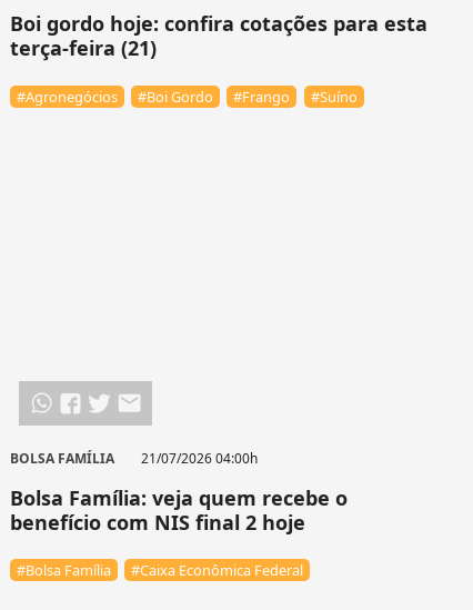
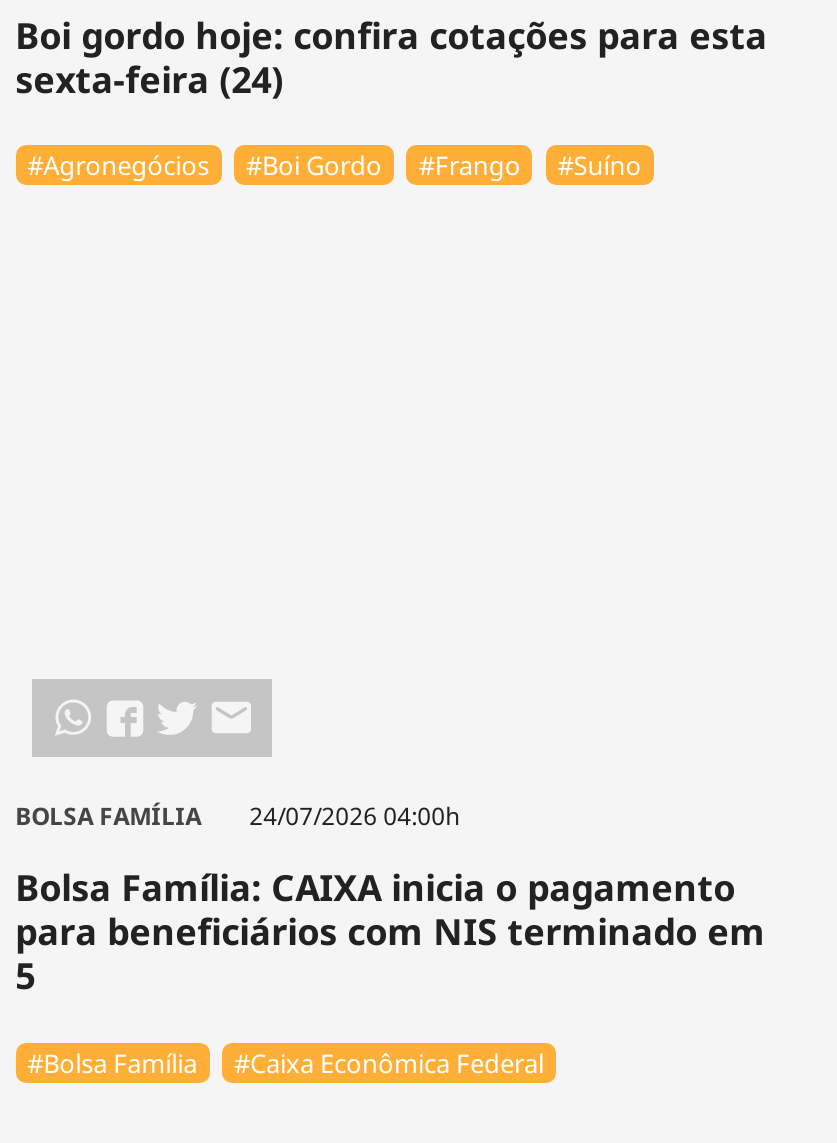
[10,35,156,61] terça-feira (21) -> [15,54,283,102] sexta-feira (24)
[10,448,257,467] BOLSA FAMÍLIA 21/07/2026 04:00h -> [15,799,459,833] BOLSA FAMÍLIA 24/07/2026 04:00h
[10,484,347,535] Bolsa Família: veja quem recebe o | benefício com NIS final 2 hoje -> [15,863,765,999] Bolsa Família: CAIXA inicia o pagamento | para beneficiários com NIS terminado em | 5

